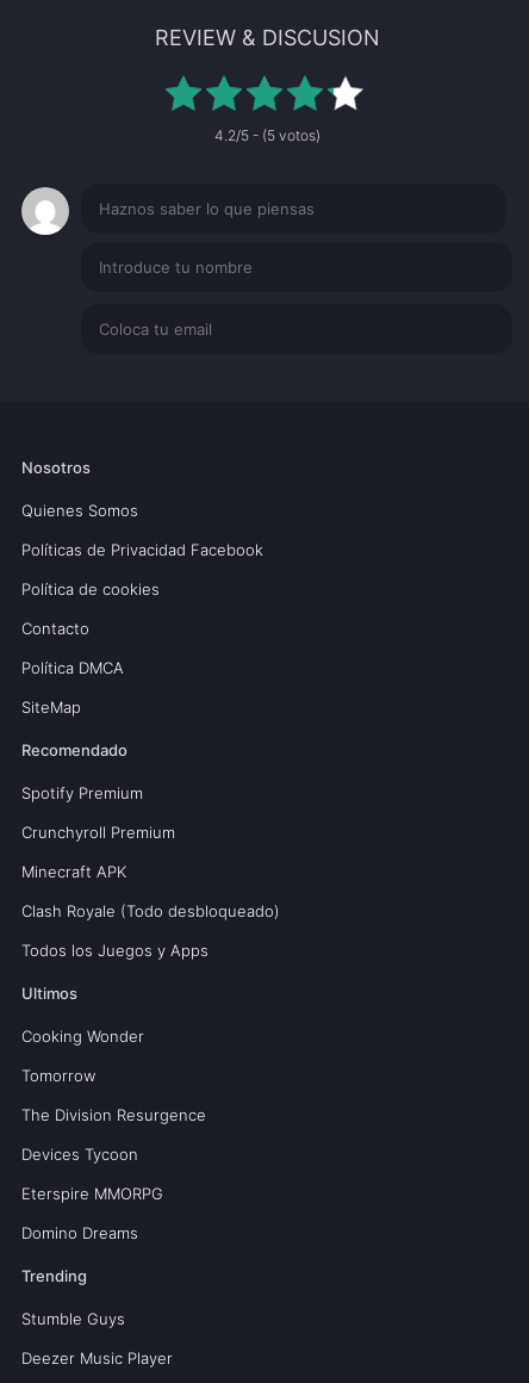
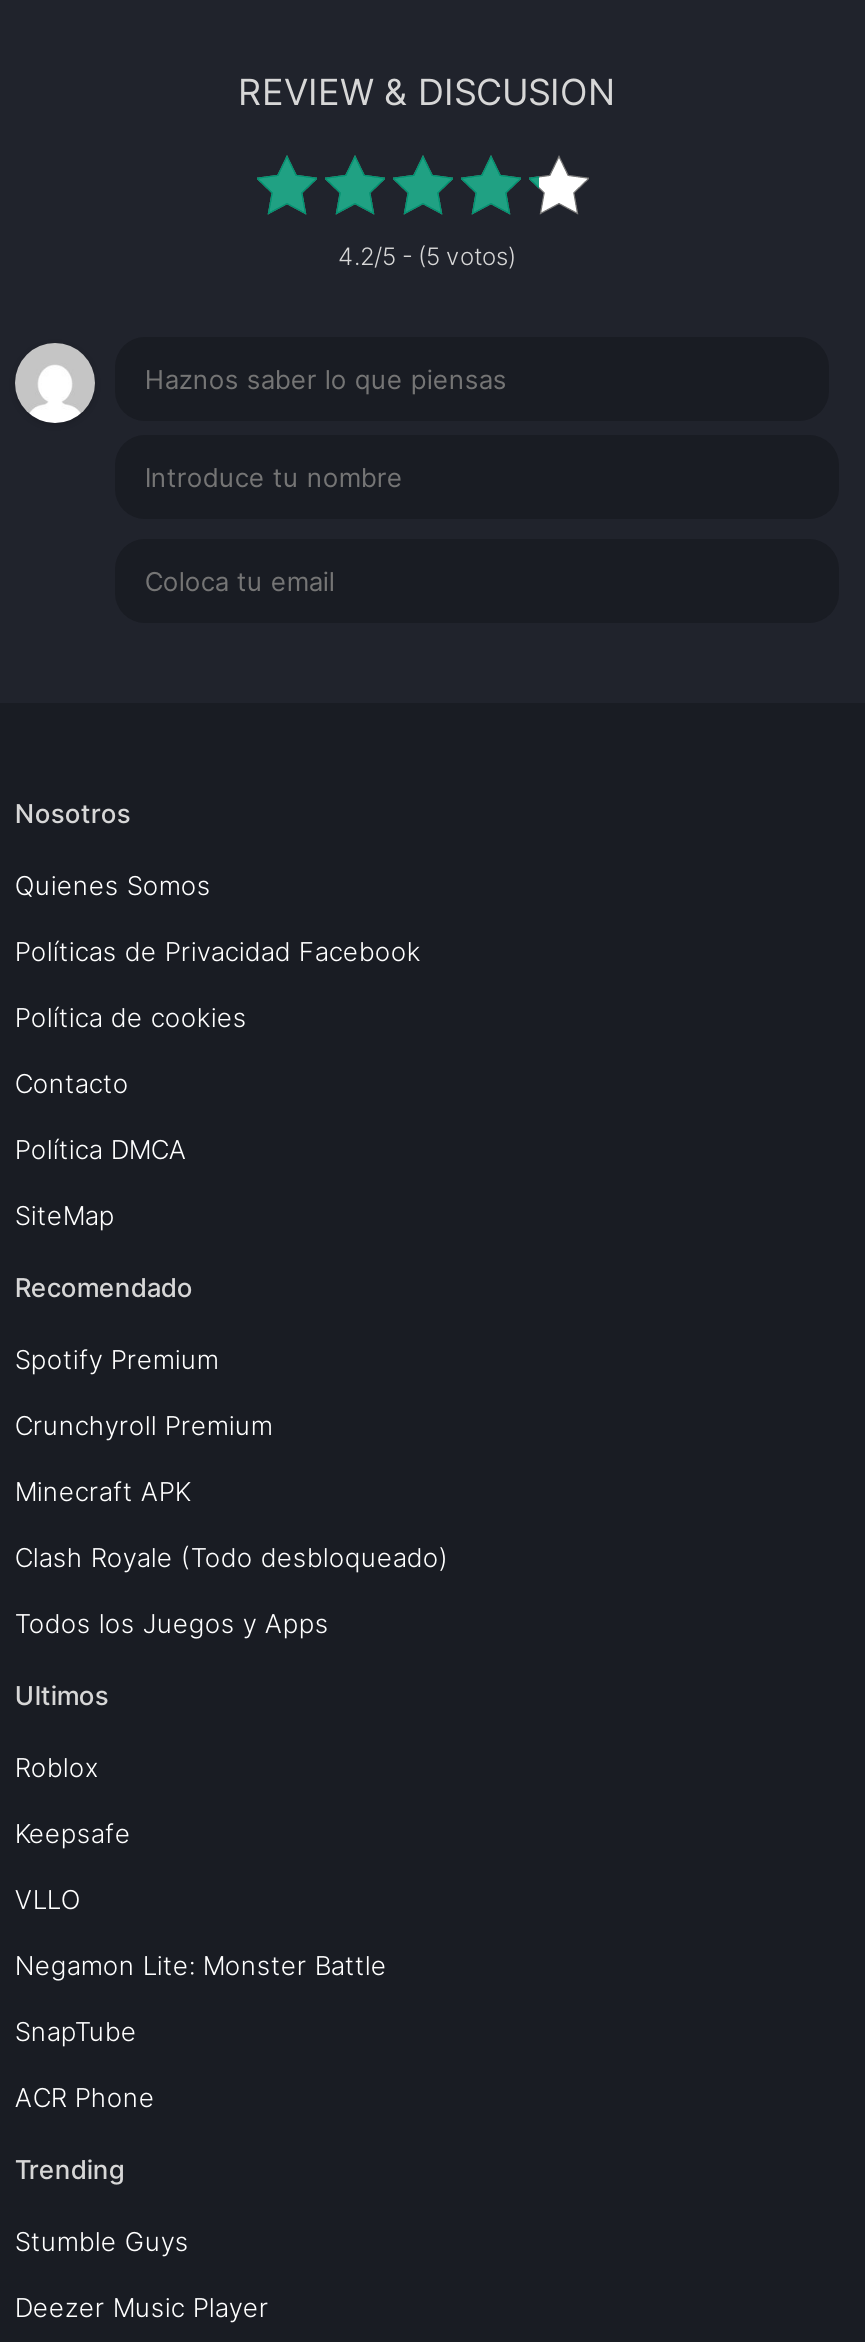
[21,1026,144,1045] Cooking Wonder -> [15,1751,99,1783] Roblox
[21,1066,95,1085] Tomorrow -> [15,1817,131,1849] Keepsafe
[21,1105,206,1124] The Division Resurgence -> [15,1883,81,1915] VLLO
[21,1144,138,1164] Devices Tycoon -> [15,1949,387,1981] Negamon Lite: Monster Battle
[21,1184,163,1203] Eterspire MMORPG -> [15,2015,137,2047] SnapTube
[21,1223,138,1242] Domino Dreams -> [15,2081,155,2113] ACR Phone

